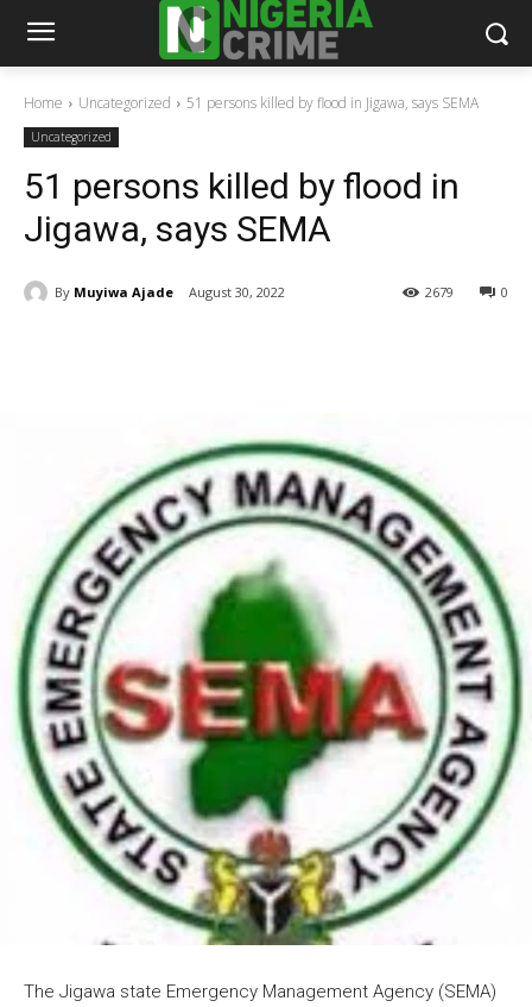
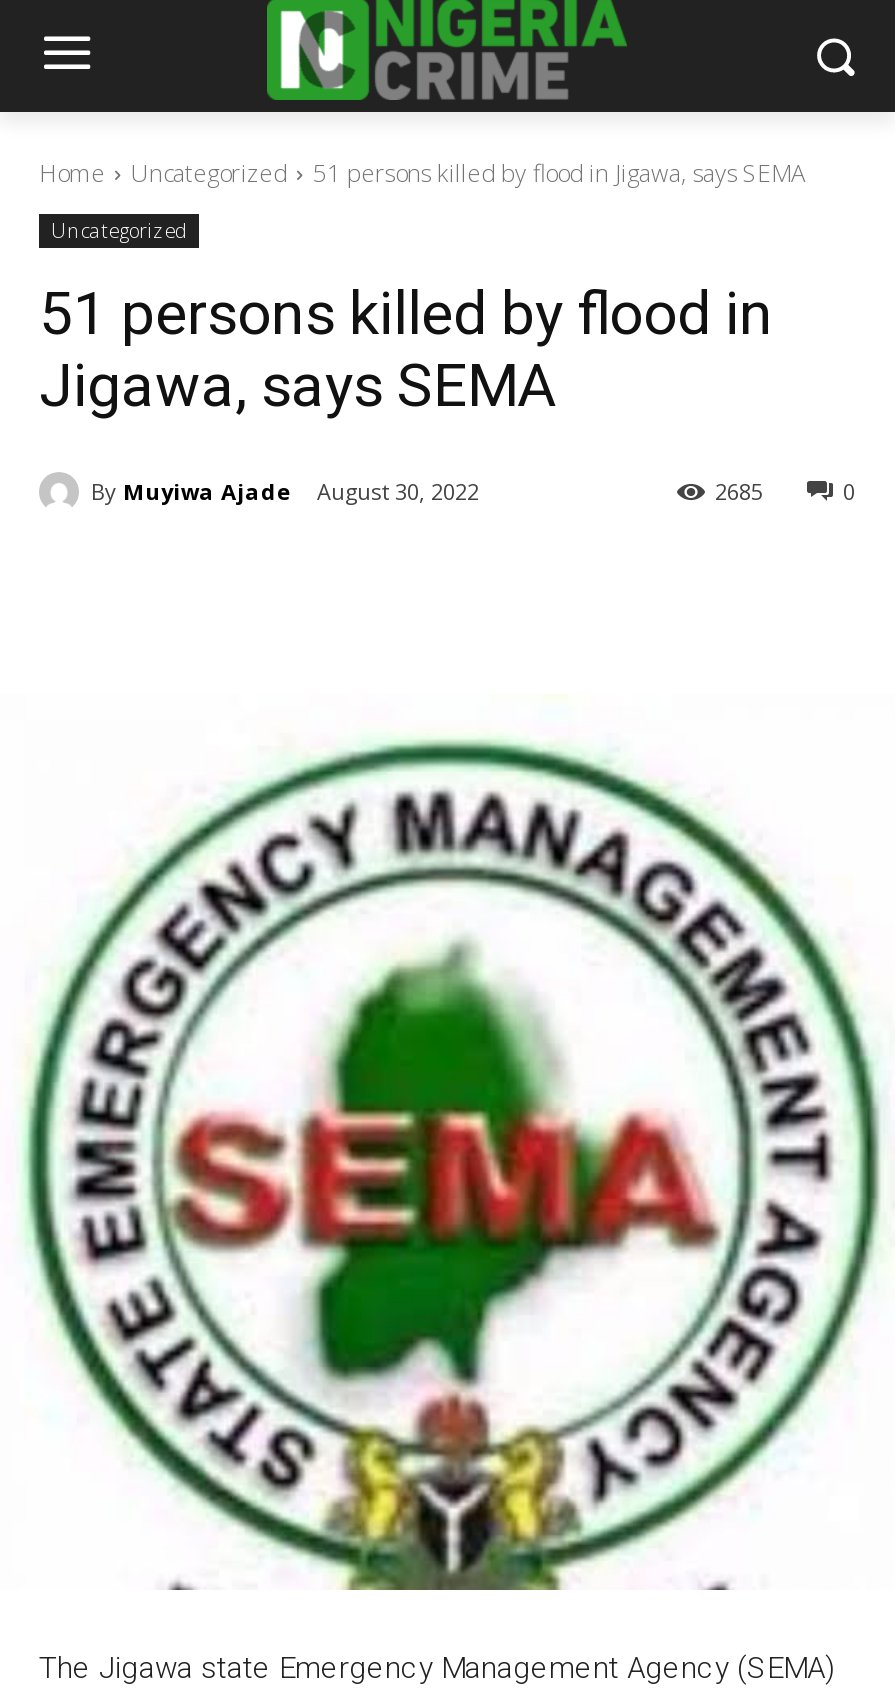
[425,283,454,301] 2679 -> [715,476,763,506] 2685

